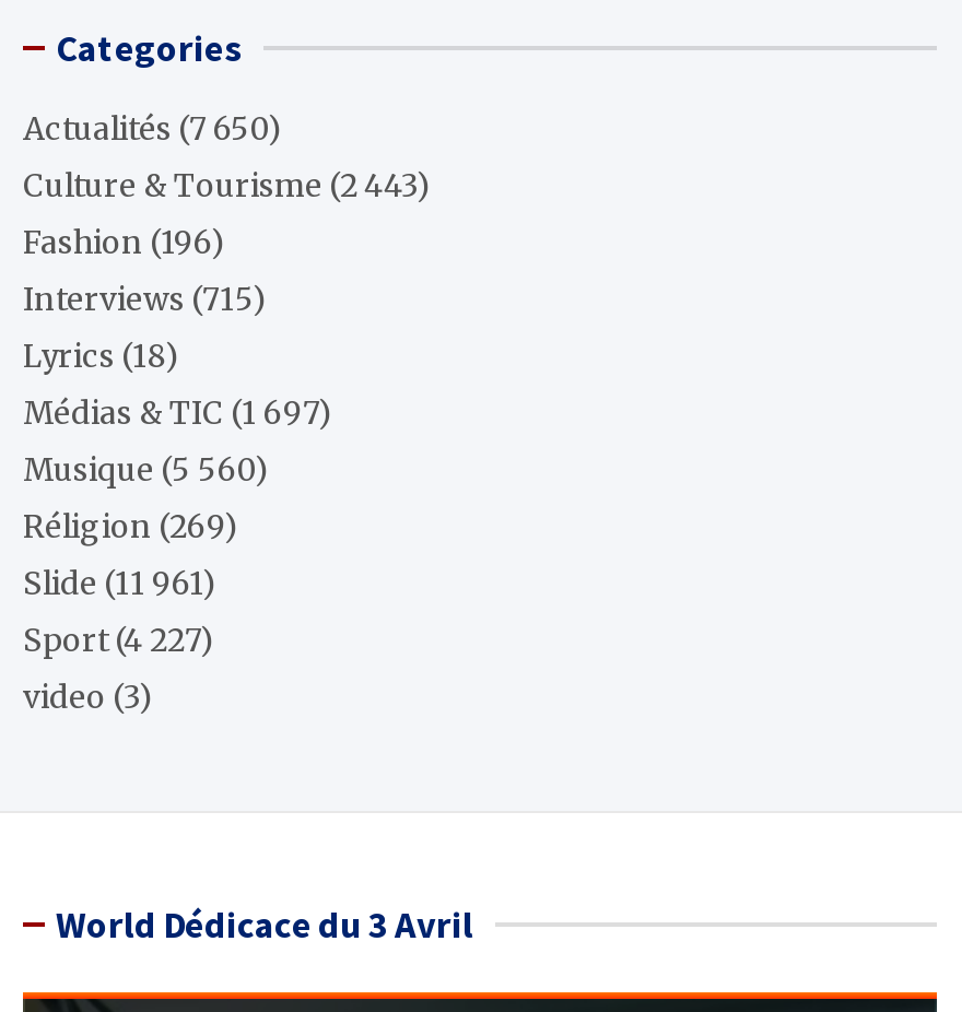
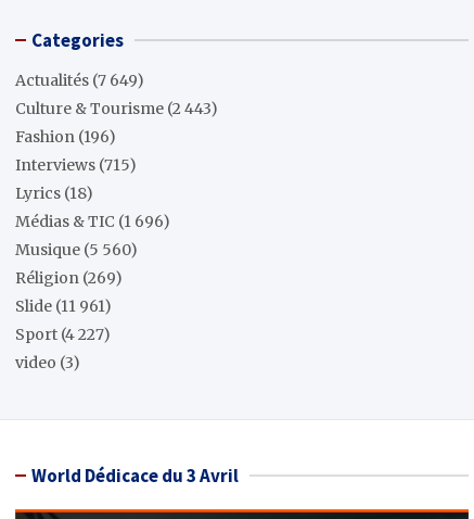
[23,110,283,149] Actualités (7 650) -> [15,71,144,90] Actualités (7 649)
[23,394,333,433] Médias & TIC (1 697) -> [15,212,170,231] Médias & TIC (1 696)

